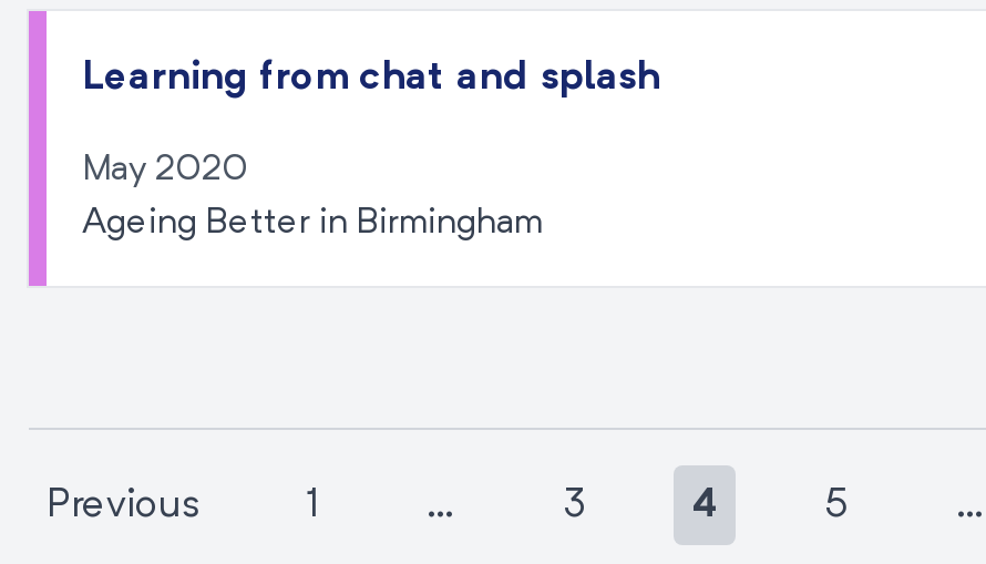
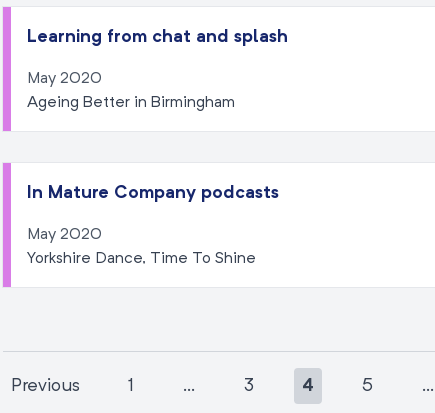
none -> [27,184,279,267] In Mature Company podcasts | May 2020 | Yorkshire Dance, Time To Shine

